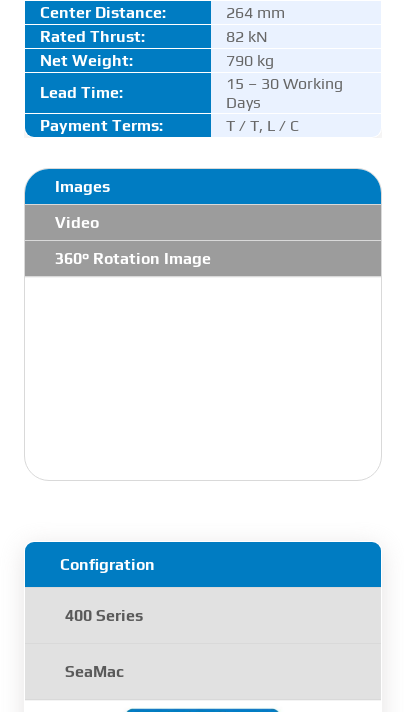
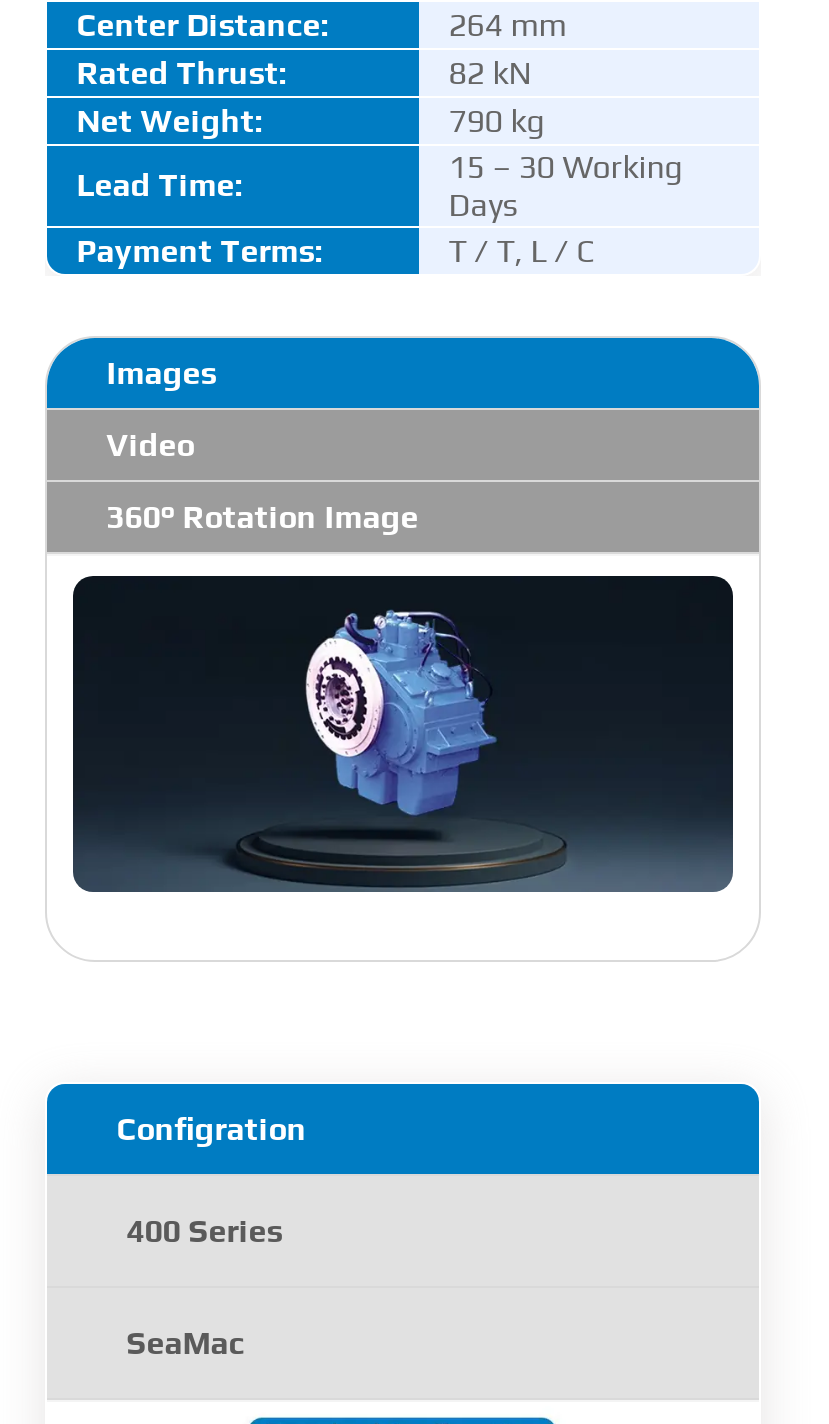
none -> [71,574,735,894] [image]

